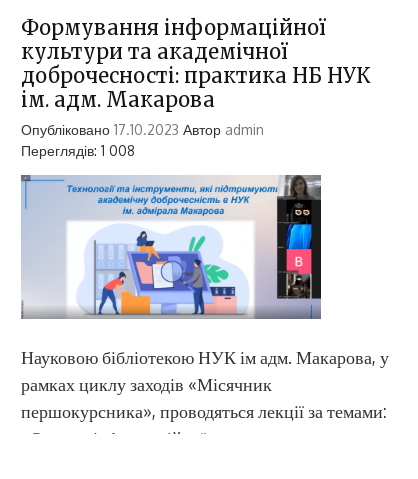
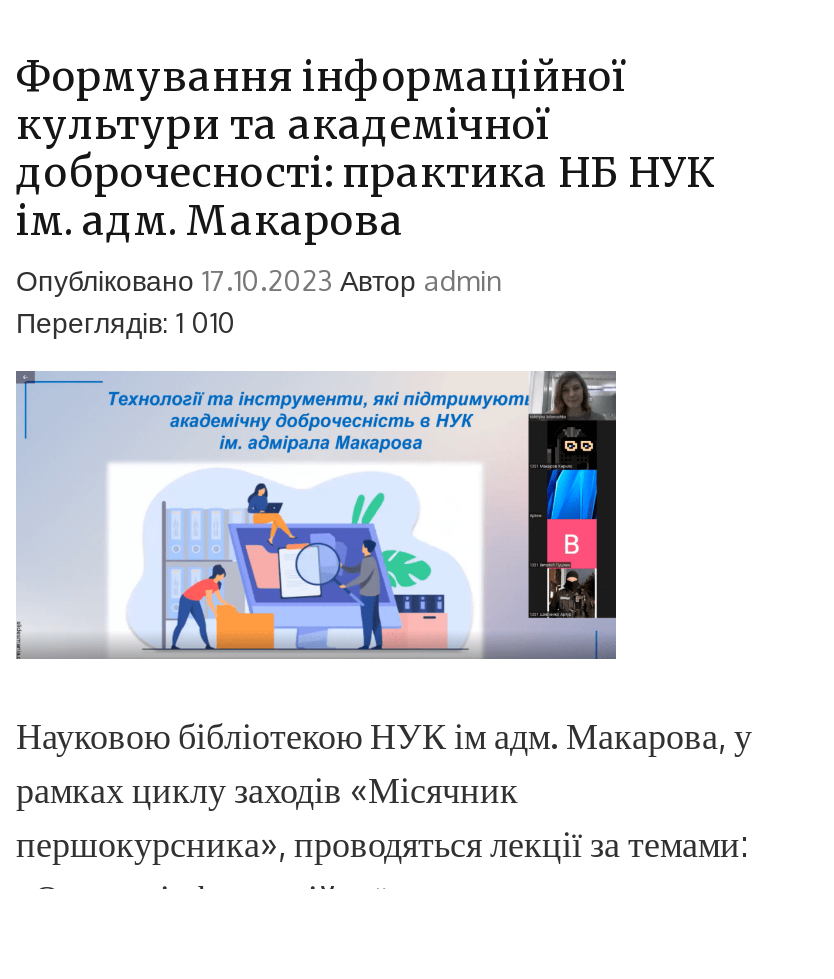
[21,142,135,159] Переглядів: 1 008 -> [16,306,236,340] Переглядів: 1 010

